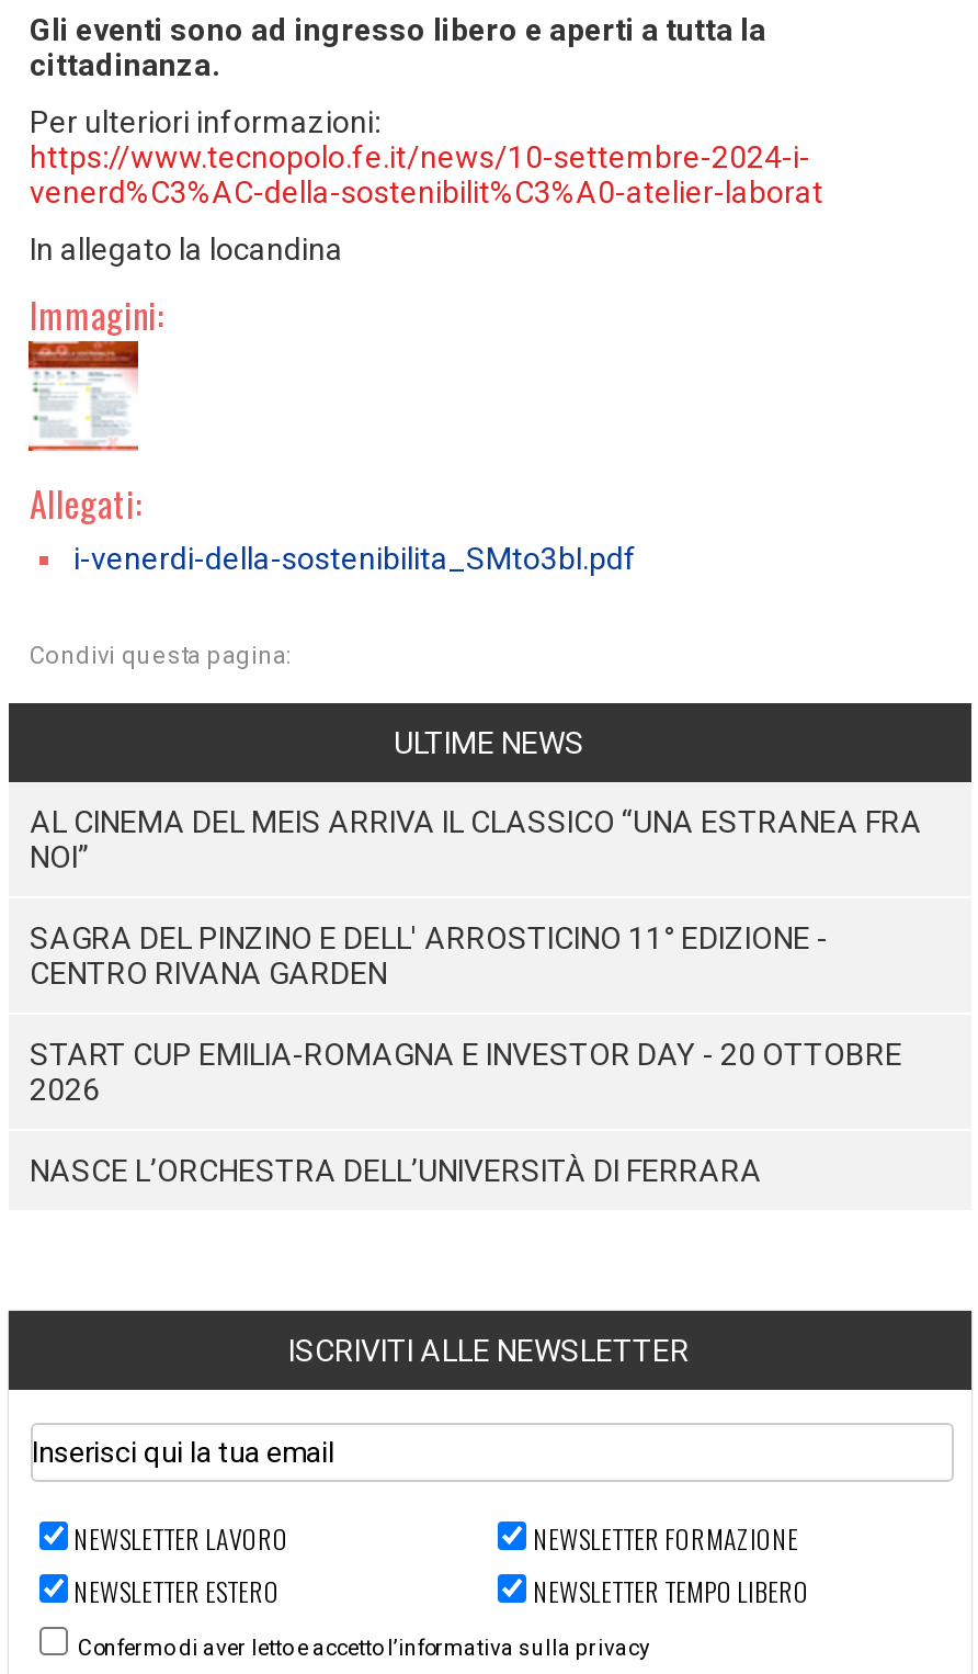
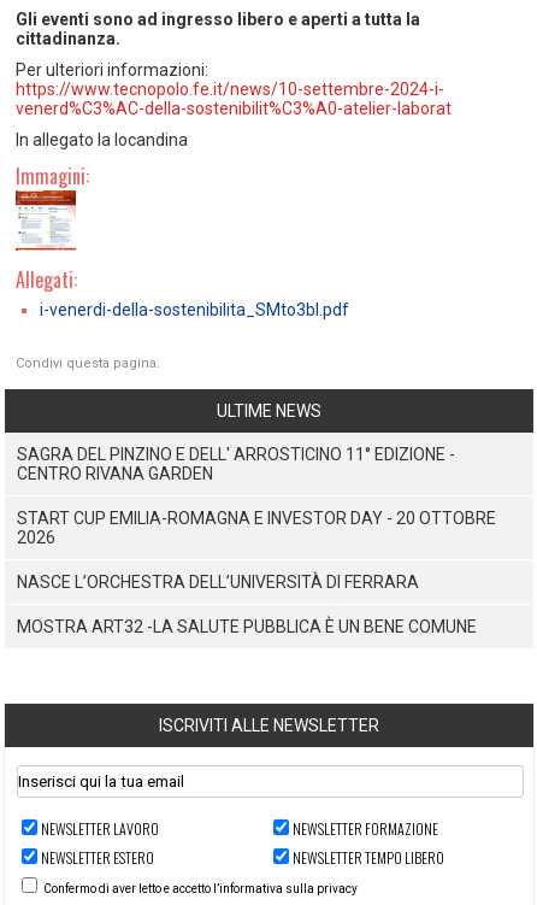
[30,803,922,873] AL CINEMA DEL MEIS ARRIVA IL CLASSICO “UNA ESTRANEA FRA | NOI” -> none
moved [30,919,902,1187] -> [16,444,495,591]: SAGRA DEL PINZINO E DELL' ARROSTICINO 11° EDIZIONE - | CENTRO RIVANA GARDEN | START CUP EMILIA-ROMAGNA E INVESTOR DAY - 20 OTTOBRE | 2026 | NASCE L’ORCHESTRA DELL’UNIVERSITÀ DI FERRARA
none -> [16,616,476,636] MOSTRA ART32 -LA SALUTE PUBBLICA È UN BENE COMUNE

